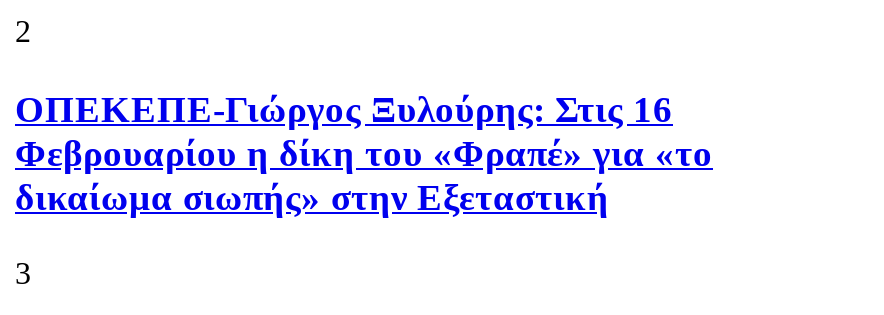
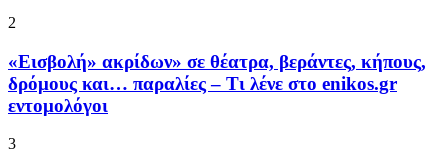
[15,88,713,218] ΟΠΕΚΕΠΕ-Γιώργος Ξυλούρης: Στις 16 | Φεβρουαρίου η δίκη του «Φραπέ» για «το | δικαίωμα σιωπής» στην Εξεταστική -> [8,51,426,116] «Εισβολή» ακρίδων» σε θέατρα, βεράντες, κήπους, | δρόμους και… παραλίες – Τι λένε στο enikos.gr | εντομολόγοι

